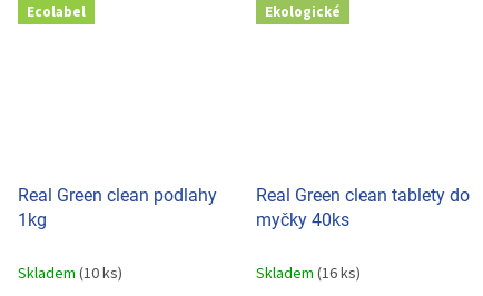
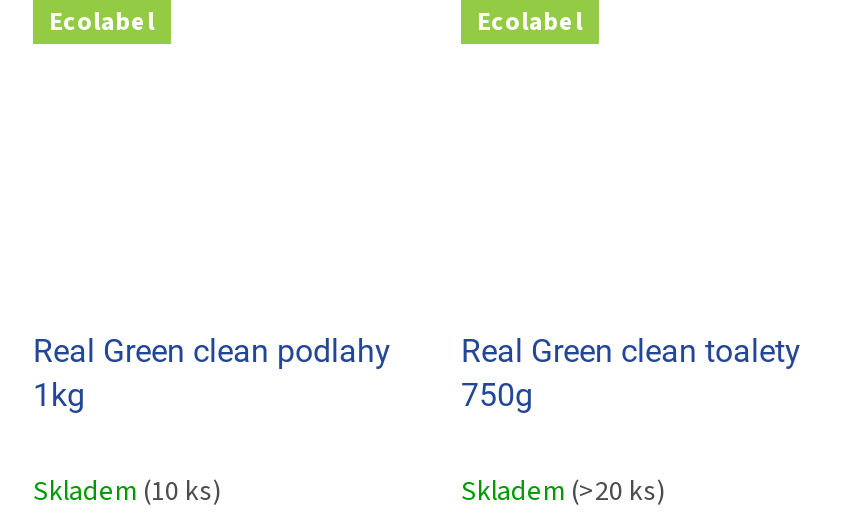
[265,2,341,22] Ekologické -> [477,4,583,40] Ecolabel
[256,184,470,230] Real Green clean tablety do | myčky 40ks -> [461,331,801,413] Real Green clean toalety | 750g
[256,262,361,285] Skladem (16 ks) -> [461,471,665,511] Skladem (>20 ks)

